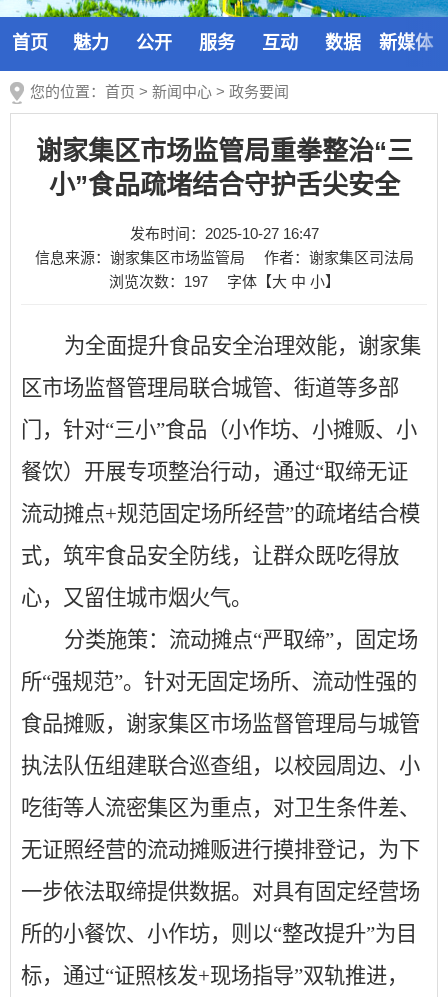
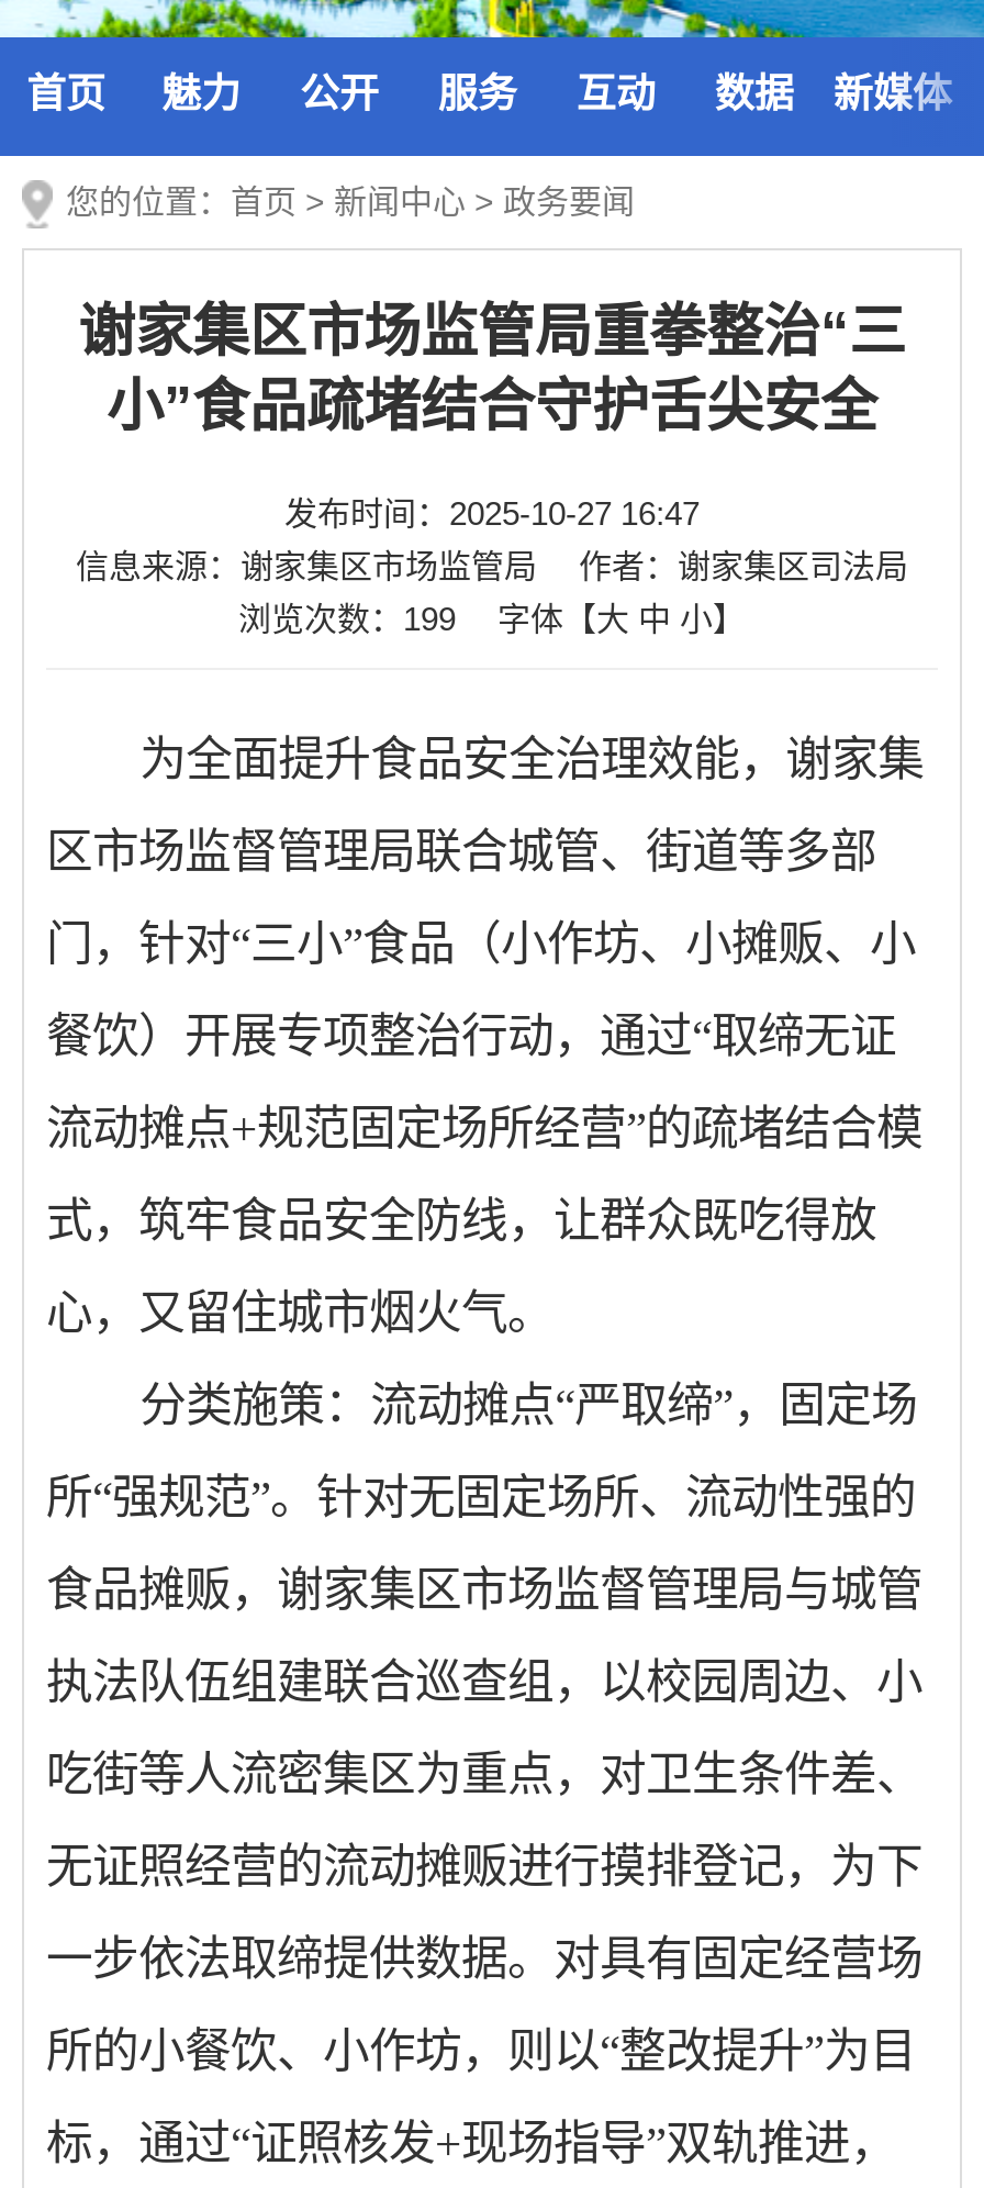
[108,273,339,290] 浏览次数：197 字体【大 中 小】 -> [238,600,746,638] 浏览次数：199 字体【大 中 小】

